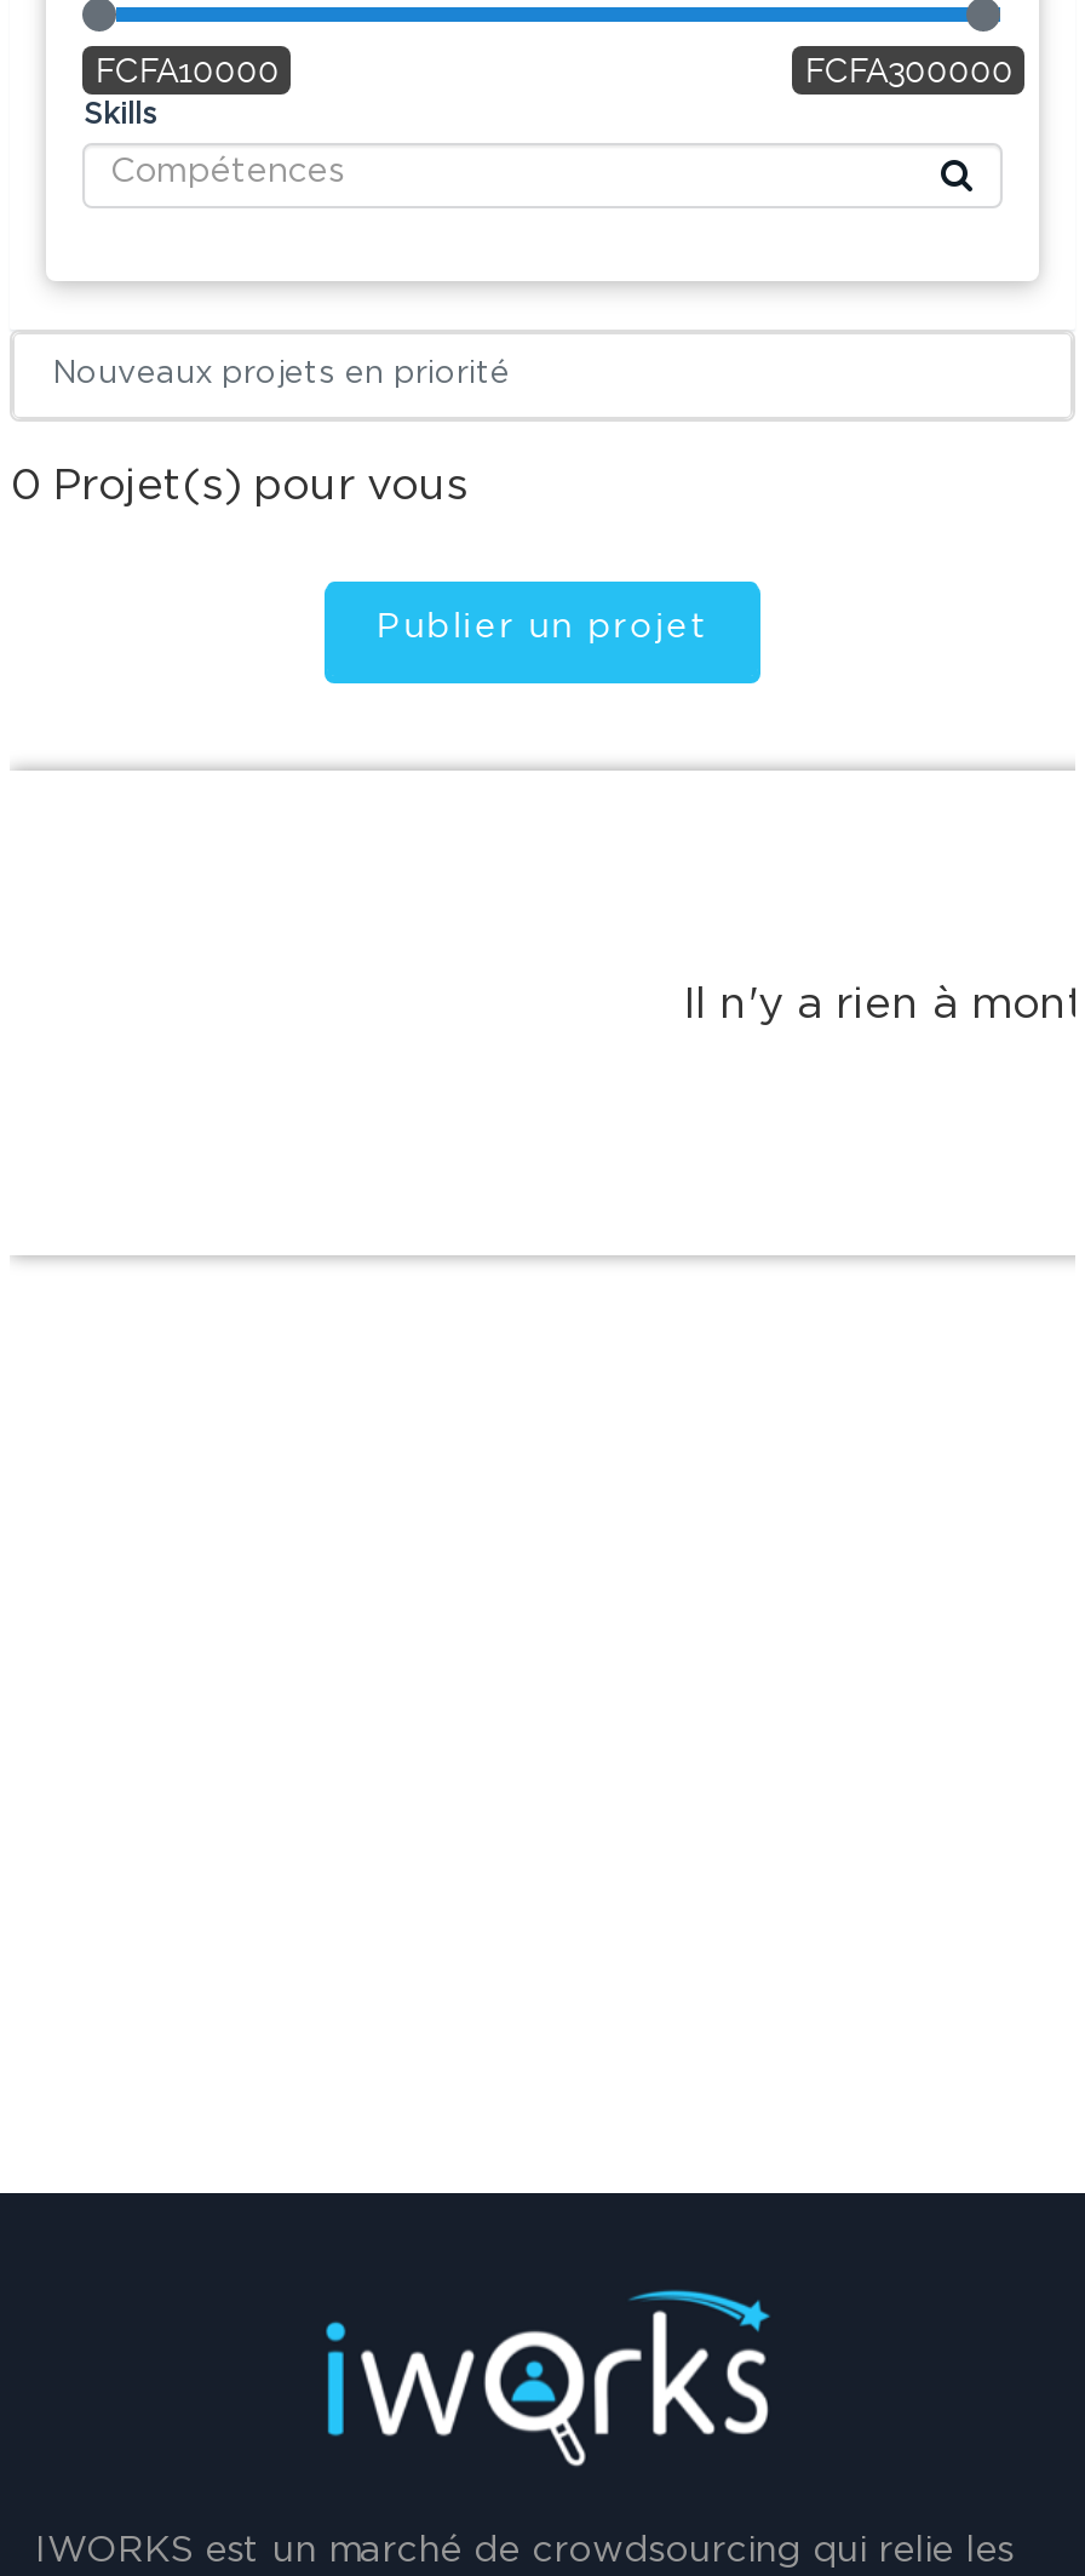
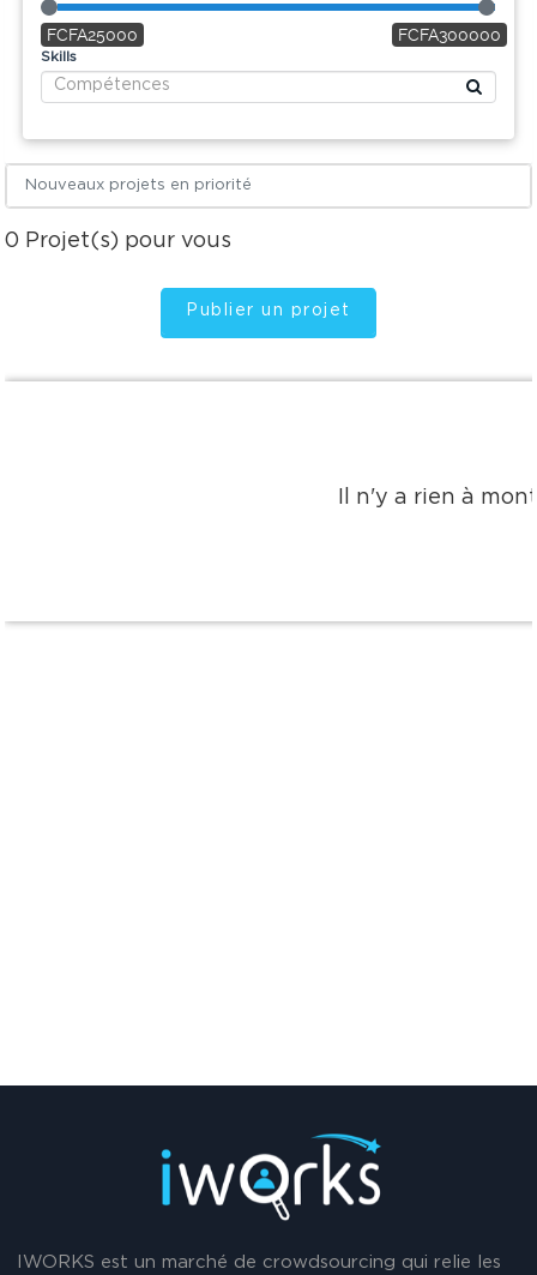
[96,51,280,90] FCFA10000 -> [47,25,138,44] FCFA25000

